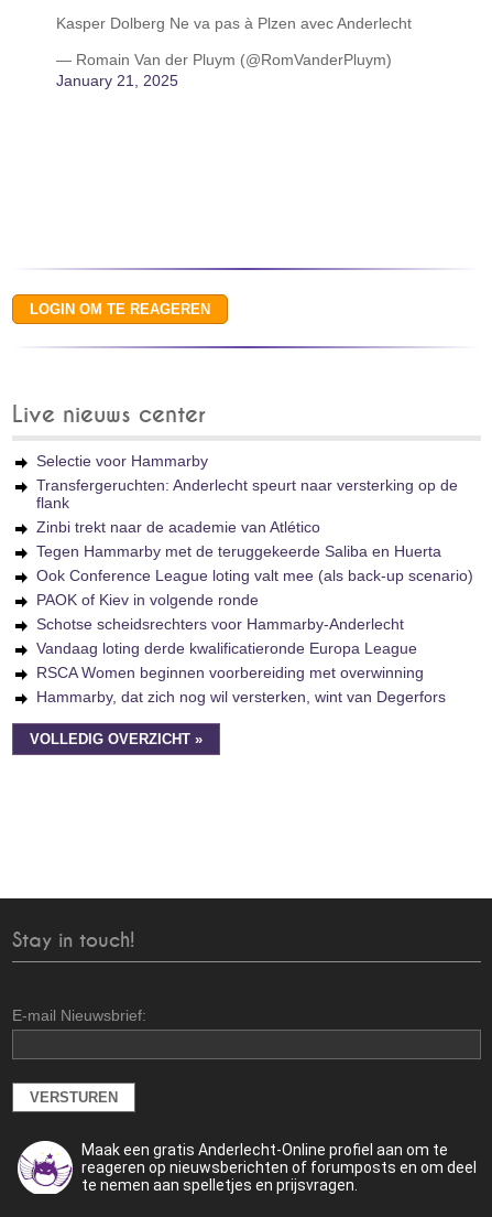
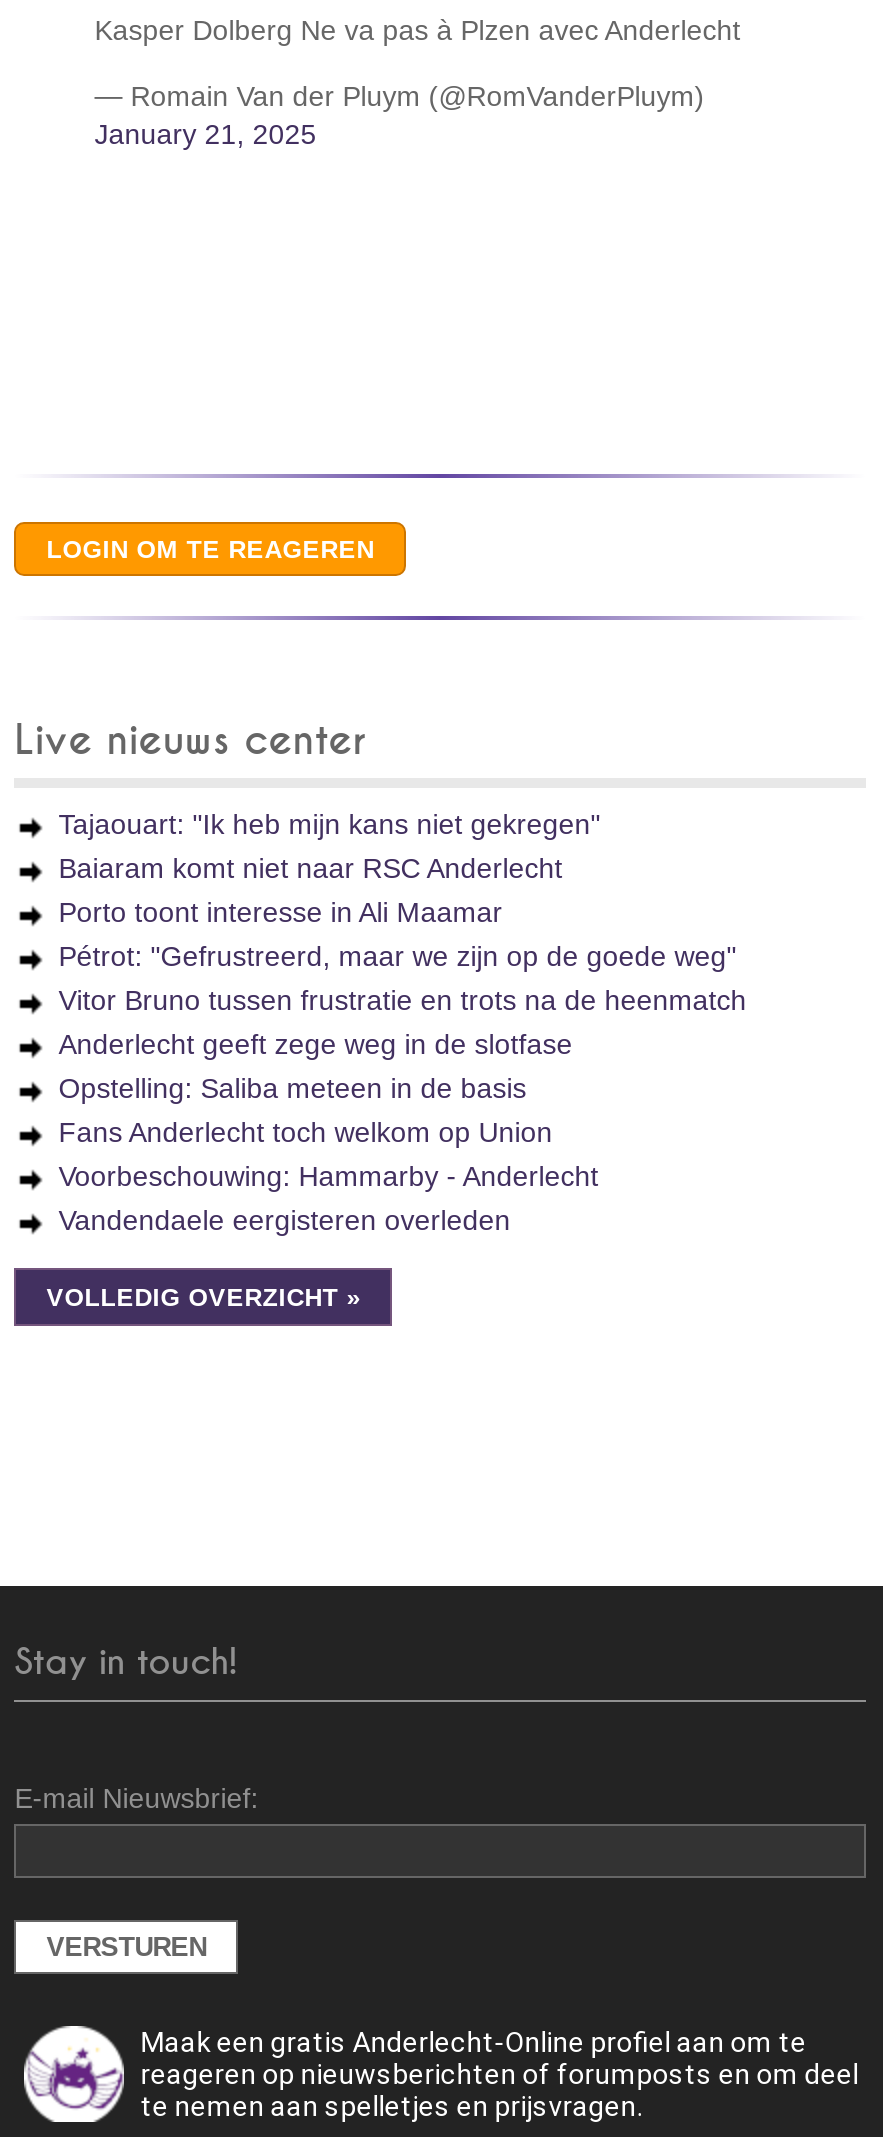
[37,452,474,706] Selectie voor Hammarby | Transfergeruchten: Anderlecht speurt naar versterking op de | flank | Zinbi trekt naar de academie van Atlético | Tegen Hammarby met de teruggekeerde Saliba en Huerta | Ook Conference League loting valt mee (als back-up scenario) | PAOK of Kiev in volgende ronde | Schotse scheidsrechters voor Hammarby-Anderlecht | Vandaag loting derde kwalificatieronde Europa League | RSCA Women beginnen voorbereiding met overwinning | Hammarby, dat zich nog wil versterken, wint van Degerfors -> [58,808,746,1236] Tajaouart: "Ik heb mijn kans niet gekregen" | Baiaram komt niet naar RSC Anderlecht | Porto toont interesse in Ali Maamar | Pétrot: "Gefrustreerd, maar we zijn op de goede weg" | Vitor Bruno tussen frustratie en trots na de heenmatch | Anderlecht geeft zege weg in de slotfase | Opstelling: Saliba meteen in de basis | Fans Anderlecht toch welkom op Union | Voorbeschouwing: Hammarby - Anderlecht | Vandendaele eergisteren overleden

